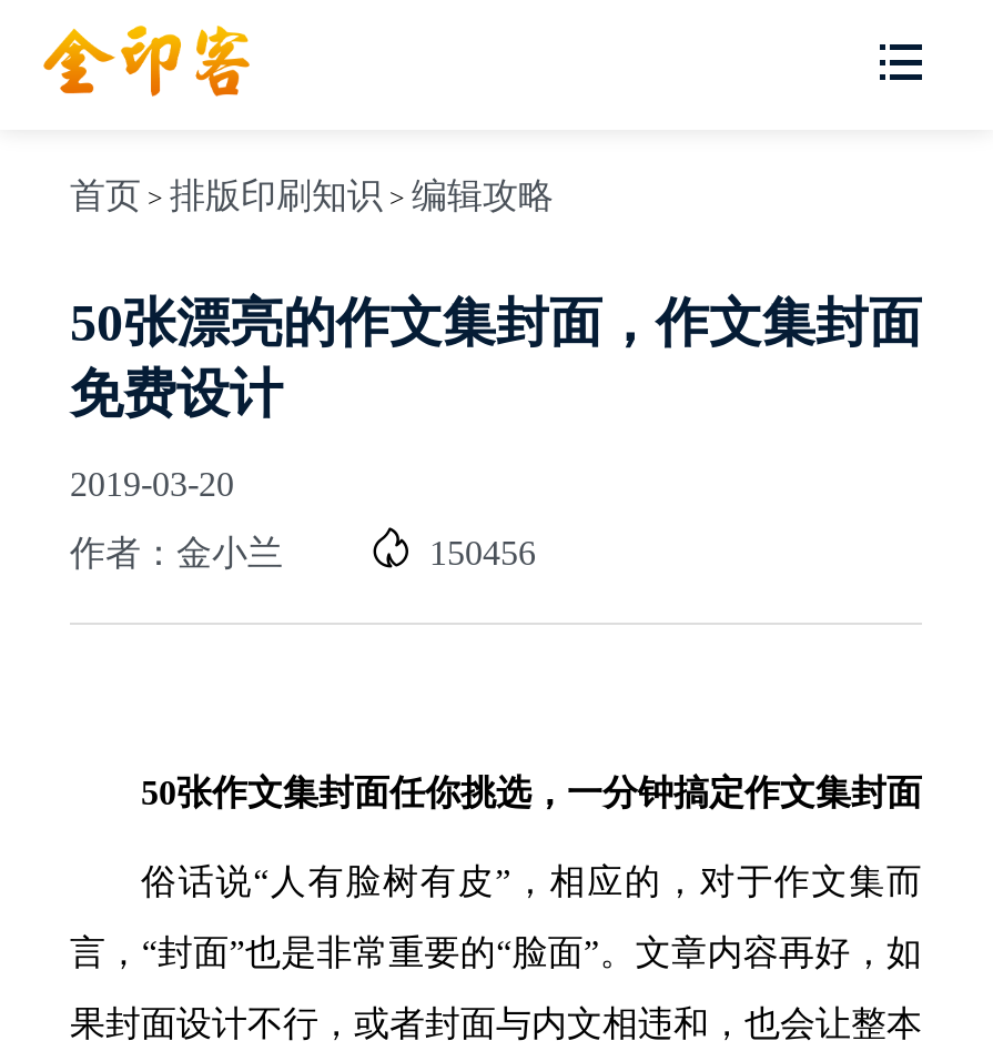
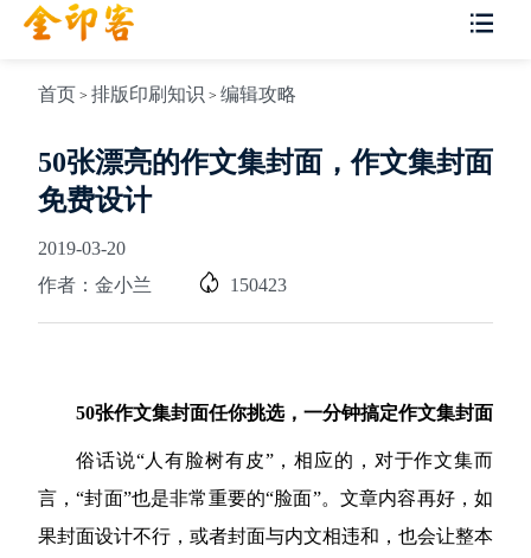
[429,534,536,572] 150456 -> [230,275,287,295] 150423

